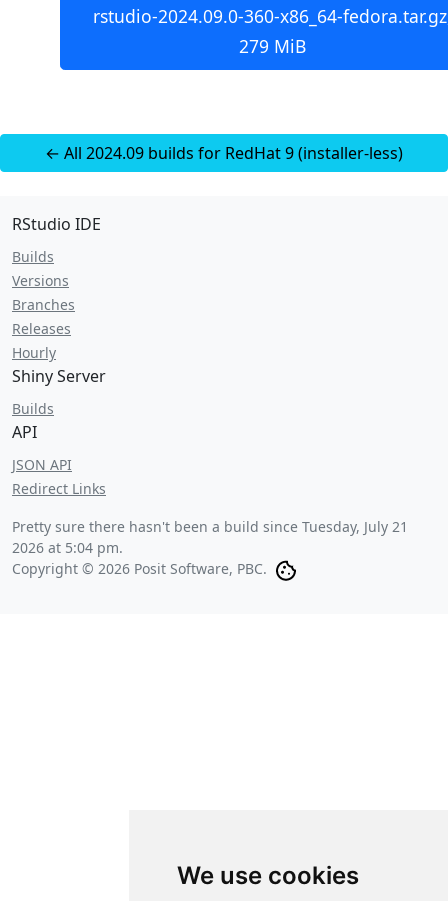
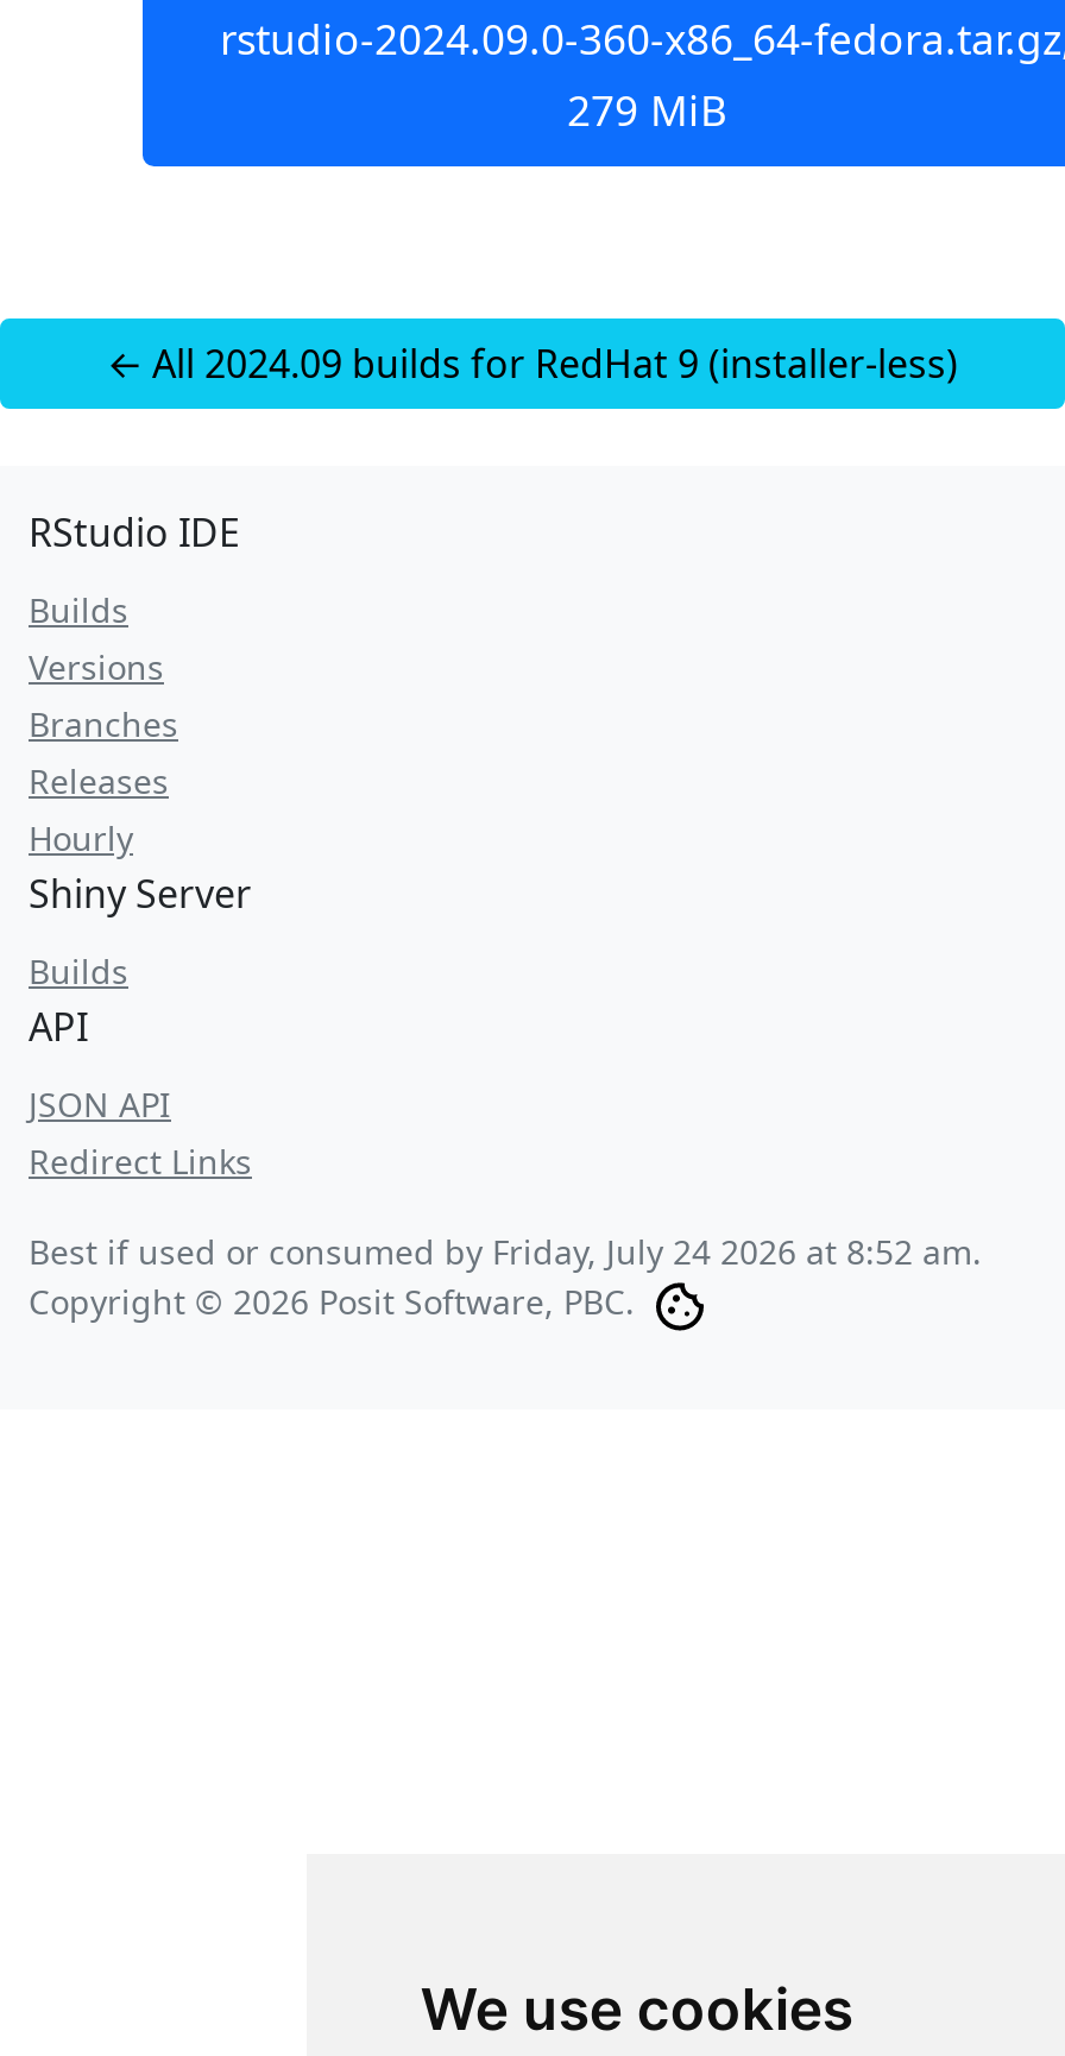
[12,517,408,557] Pretty sure there hasn't been a build since Tuesday, July 21 | 2026 at 5:04 pm. -> [29,1229,982,1274] Best if used or consumed by Friday, July 24 2026 at 8:52 am.

